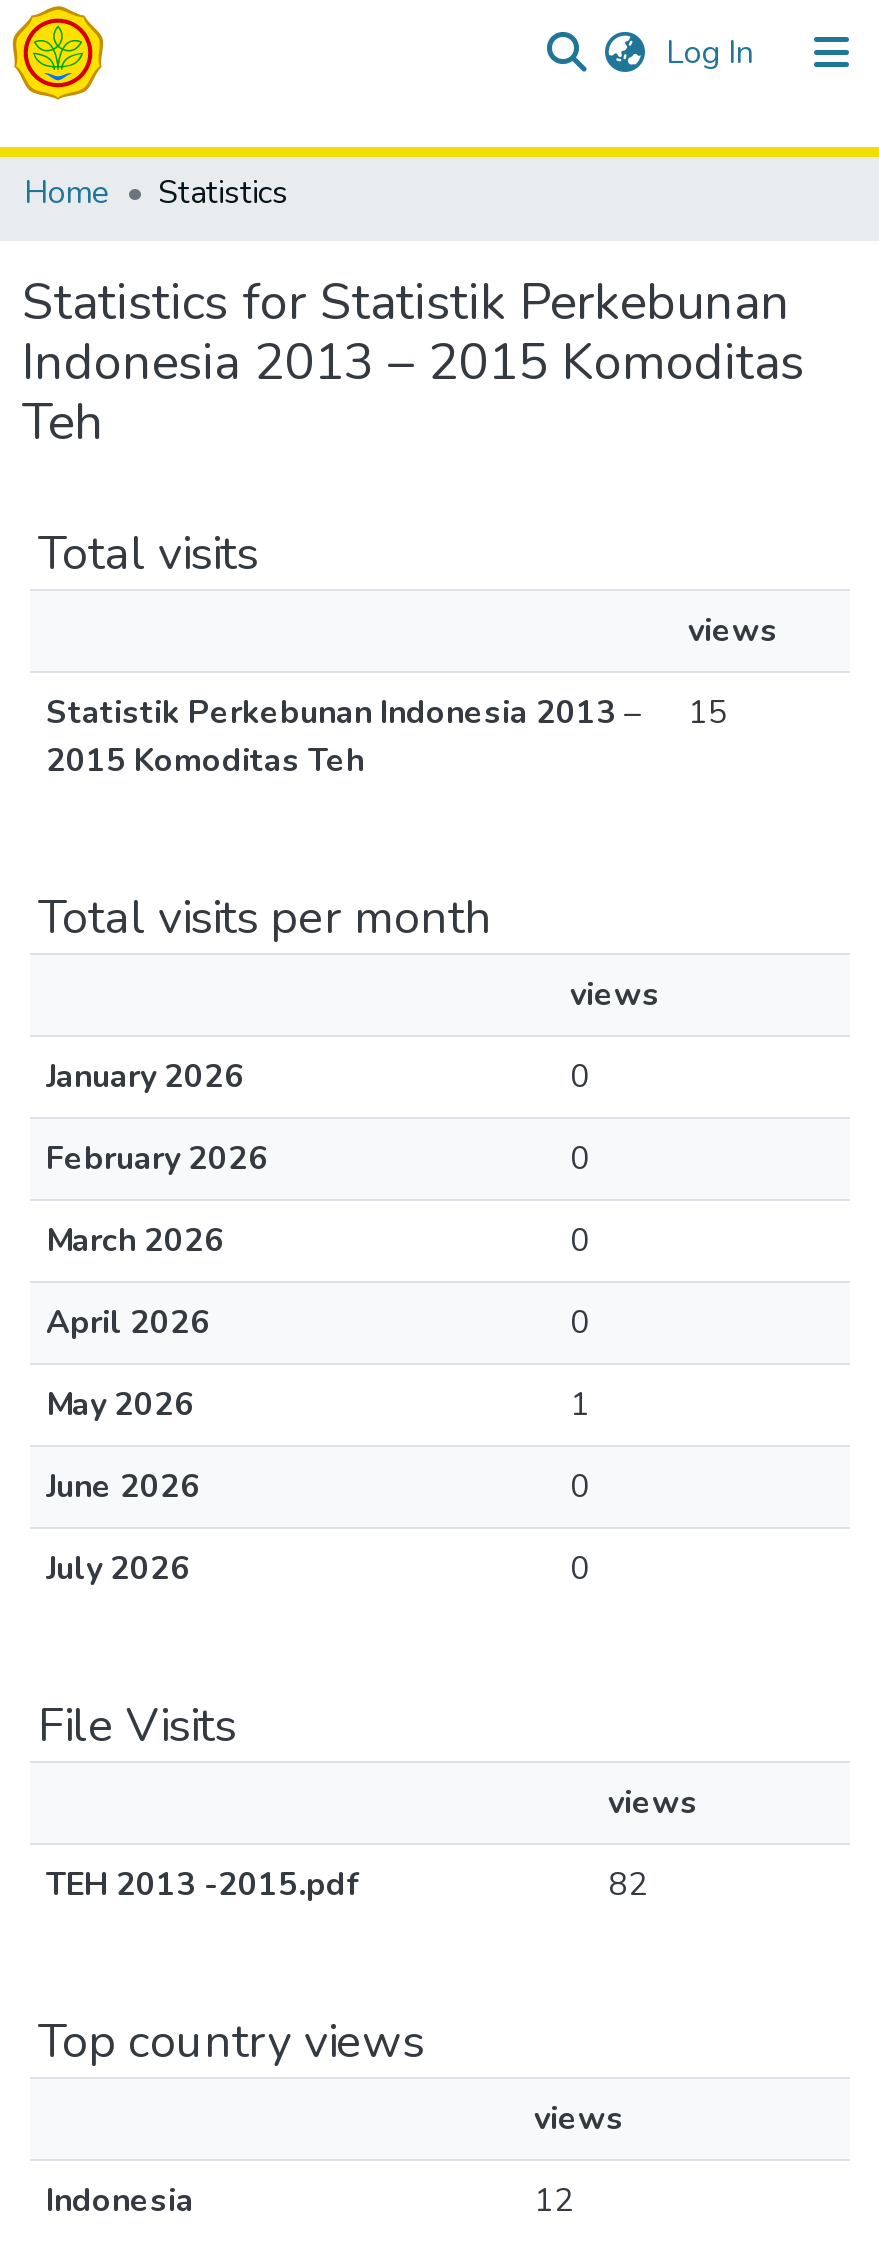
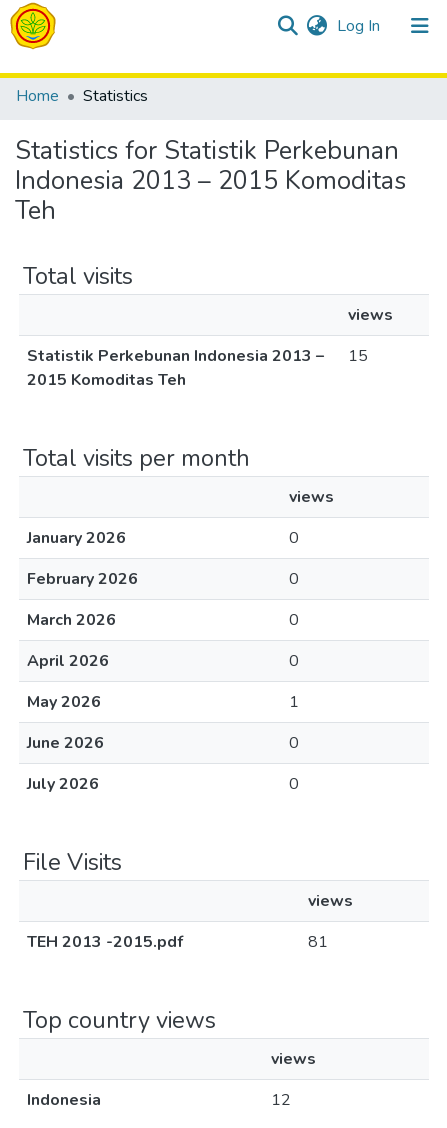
[608,1863,648,1907] 82 -> [308,931,328,953] 81

